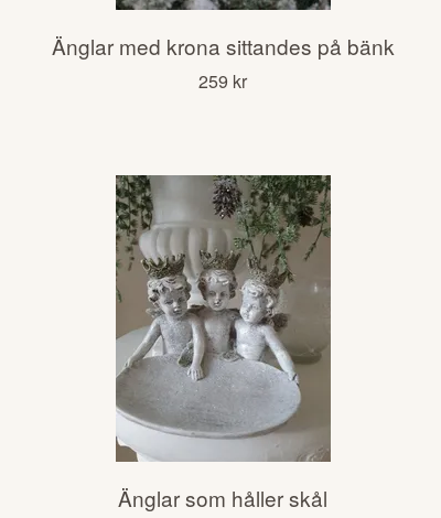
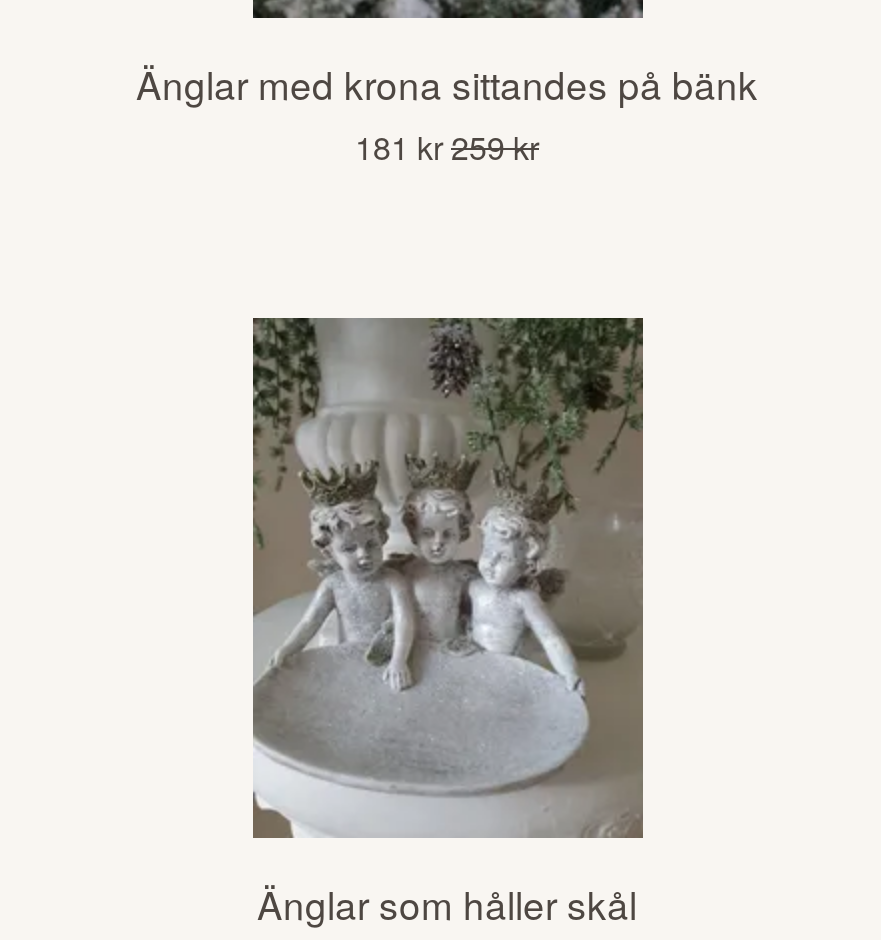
[198,69,247,94] 259 kr -> [355,124,539,170] 181 kr 259 kr

